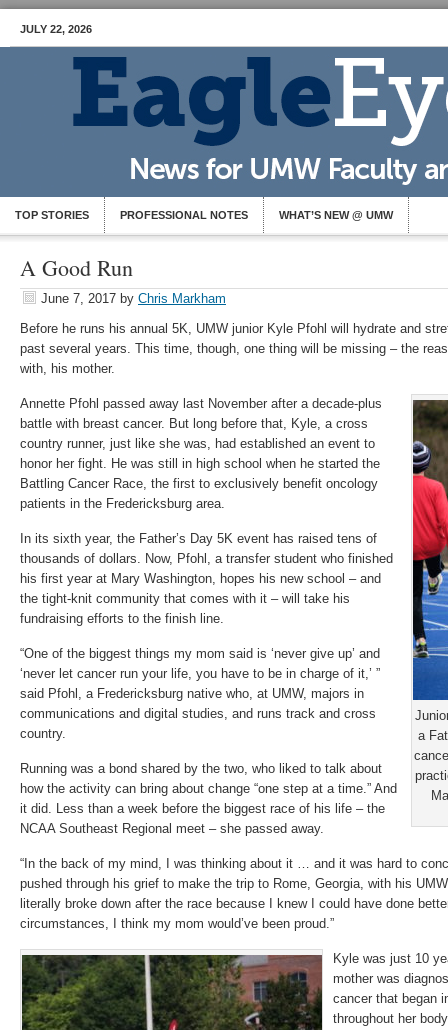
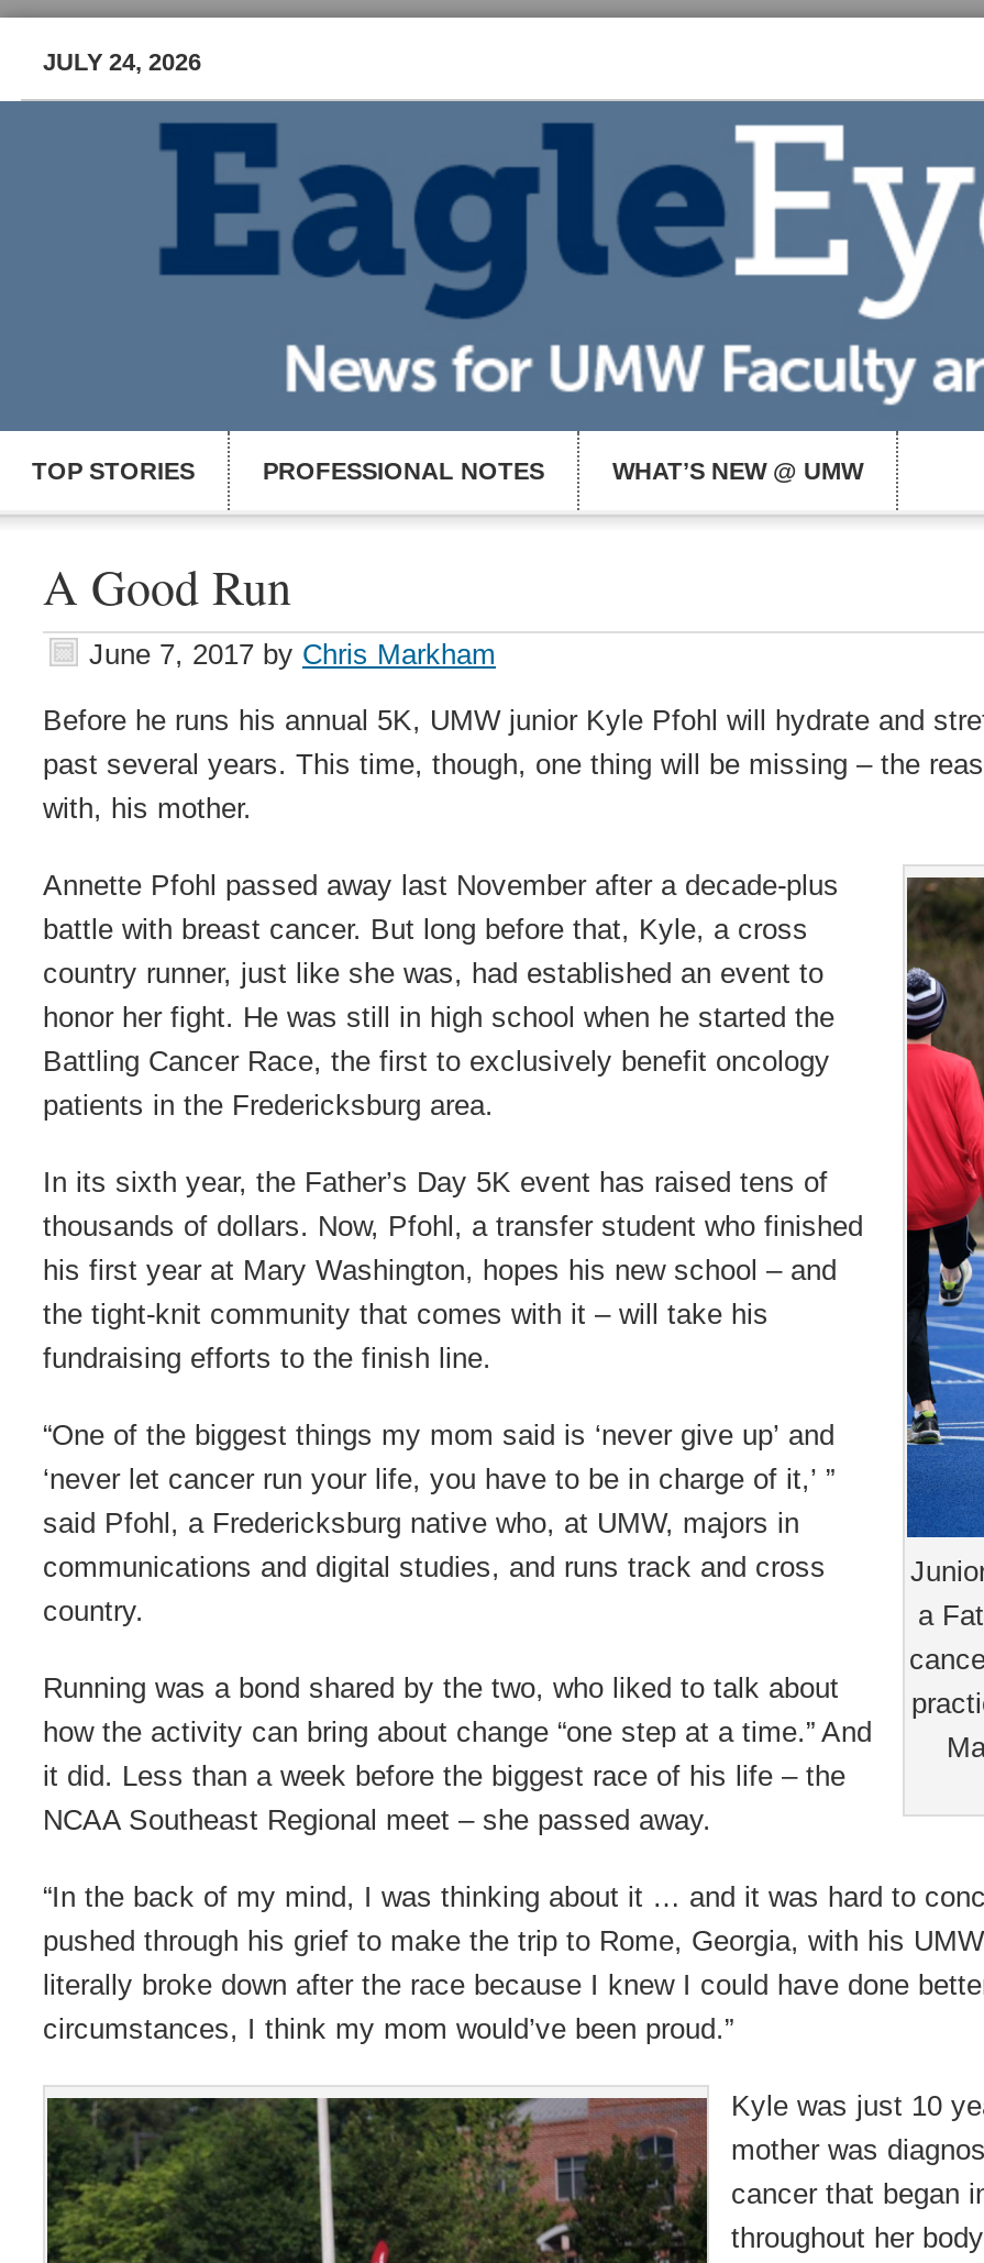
[20,23,92,35] JULY 22, 2026 -> [43,48,201,75] JULY 24, 2026

